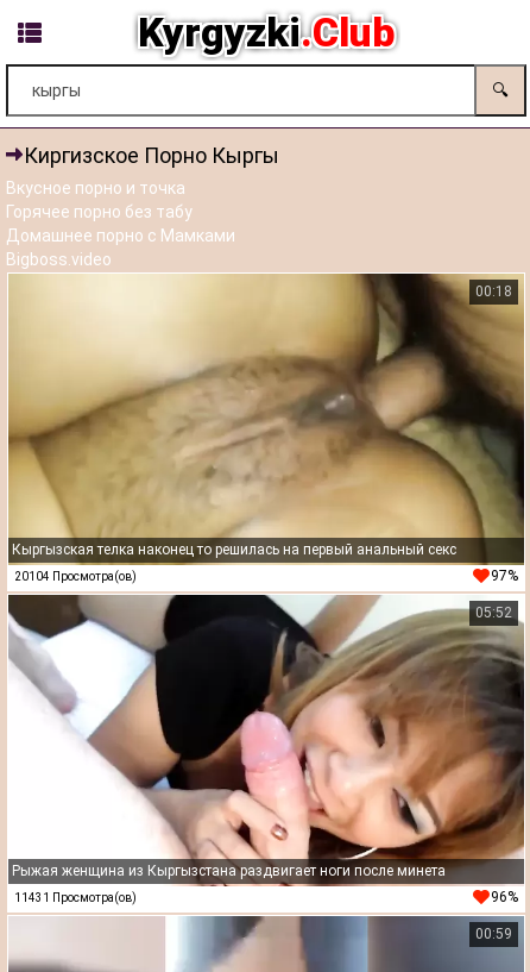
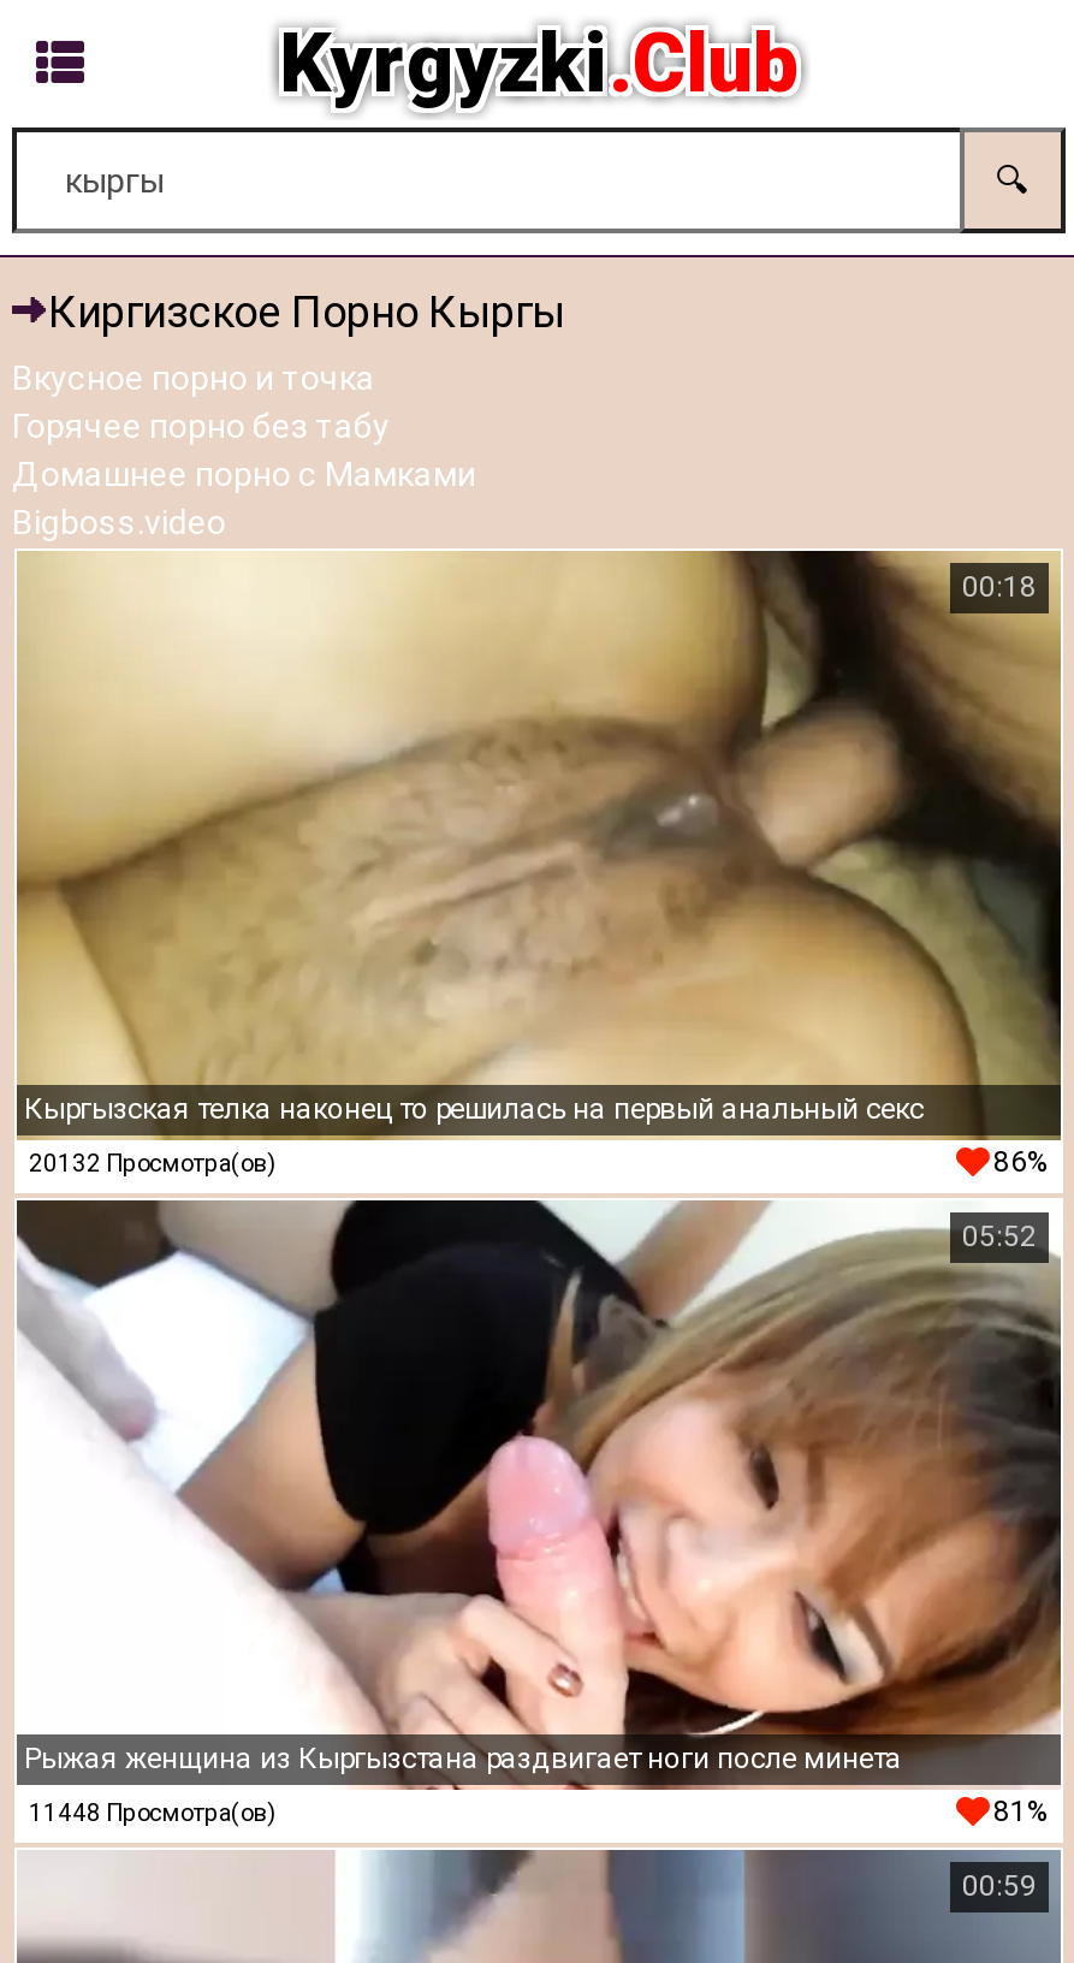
[14,569,137,582] 20104 Просмотра(ов) -> [29,1149,277,1175] 20132 Просмотра(ов)
[491,567,518,584] 97% -> [993,1145,1049,1179] 86%
[14,891,137,904] 11431 Просмотра(ов) -> [29,1798,277,1825] 11448 Просмотра(ов)
[491,889,518,905] 96% -> [993,1795,1049,1829] 81%

